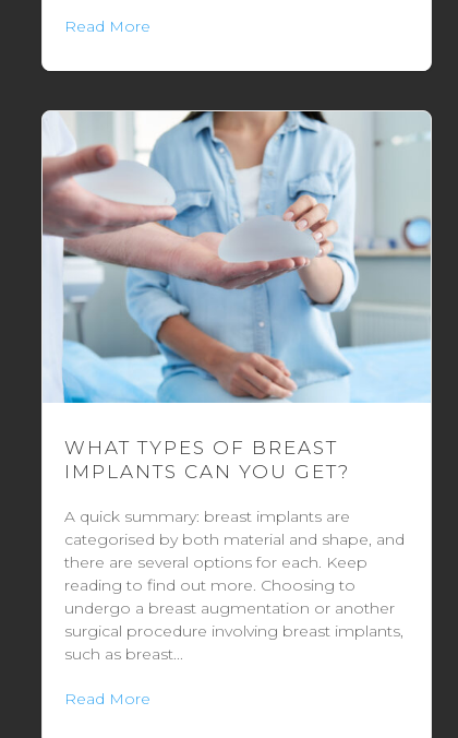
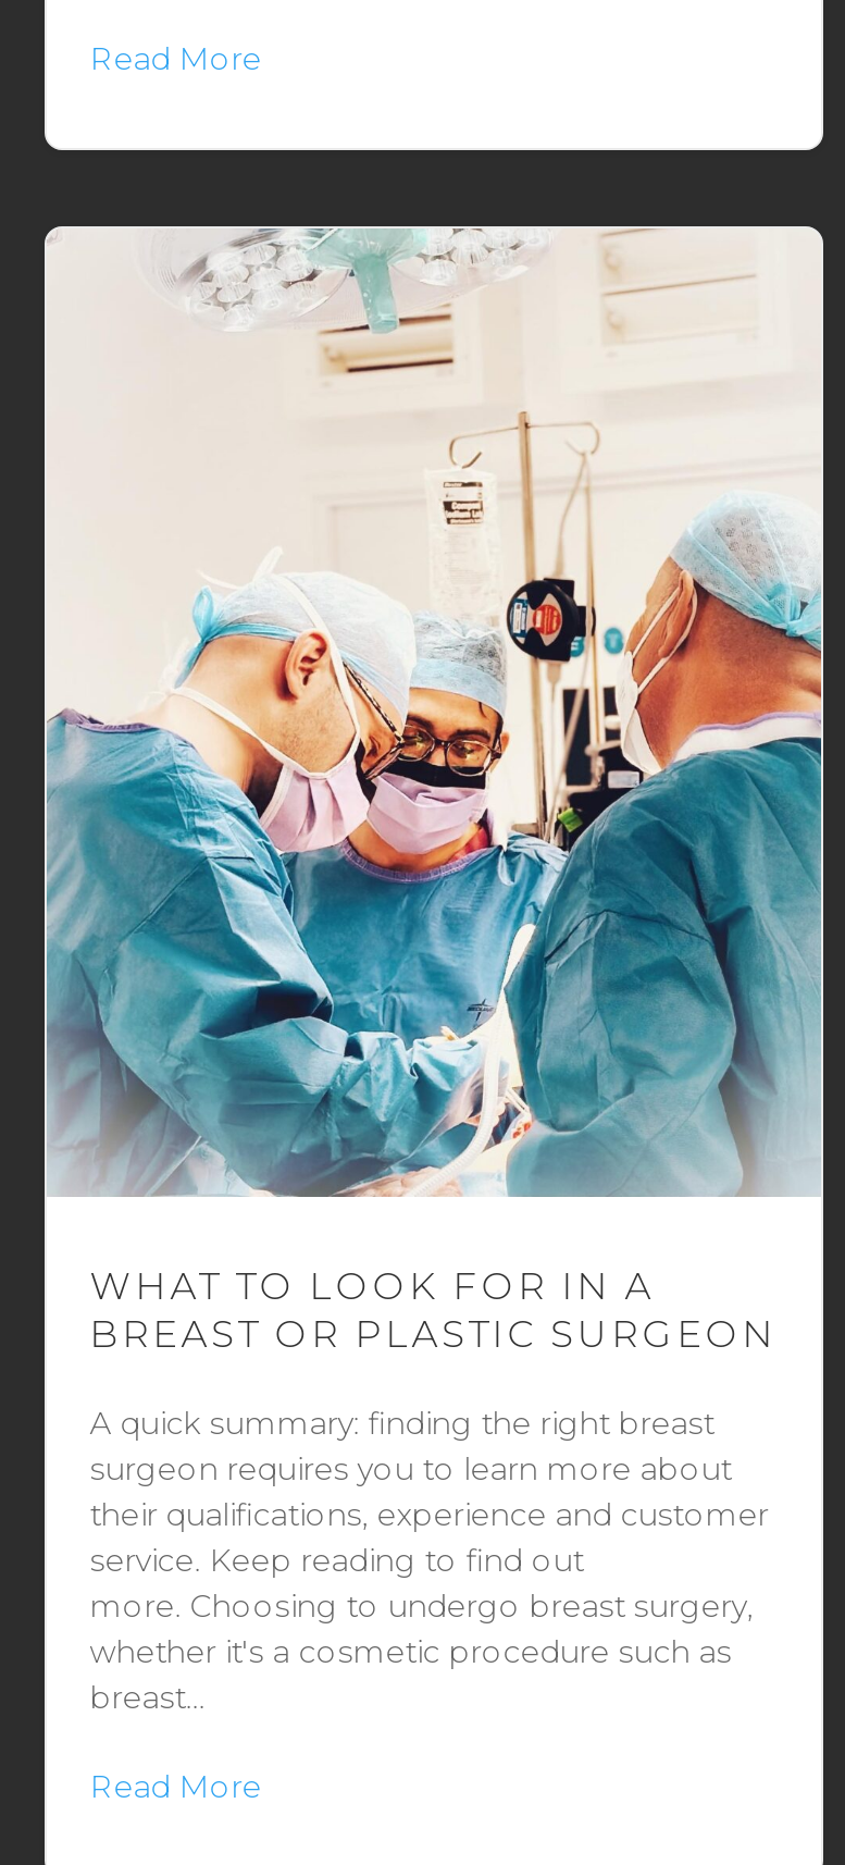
[41,109,431,483] [image] | WHAT TYPES OF BREAST | IMPLANTS CAN YOU GET? -> [45,225,823,1356] [image] | WHAT TO LOOK FOR IN A | BREAST OR PLASTIC SURGEON
[64,507,404,664] A quick summary: breast implants are | categorised by both material and shape, and | there are several options for each. Keep | reading to find out more. Choosing to | undergo a breast augmentation or another | surgical procedure involving breast implants, | such as breast... -> [90,1404,768,1718] A quick summary: finding the right breast | surgeon requires you to learn more about | their qualifications, experience and customer | service. Keep reading to find out | more. Choosing to undergo breast surgery, | whether it's a cosmetic procedure such as | breast...

